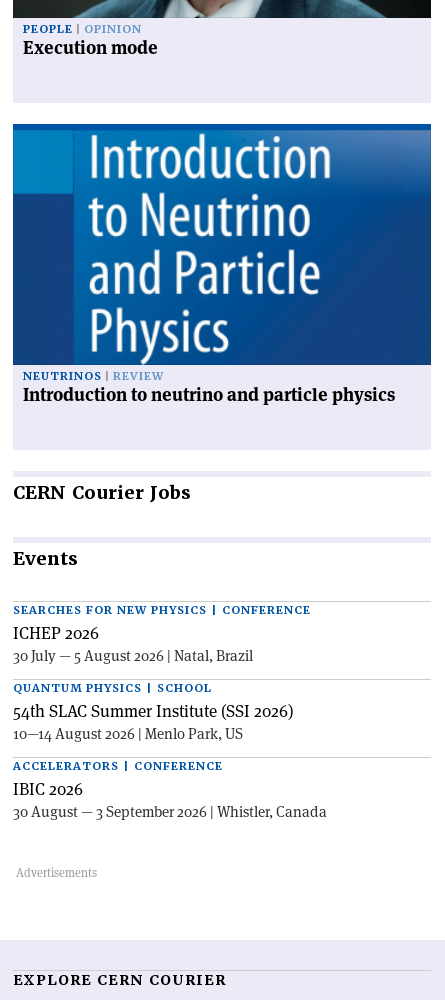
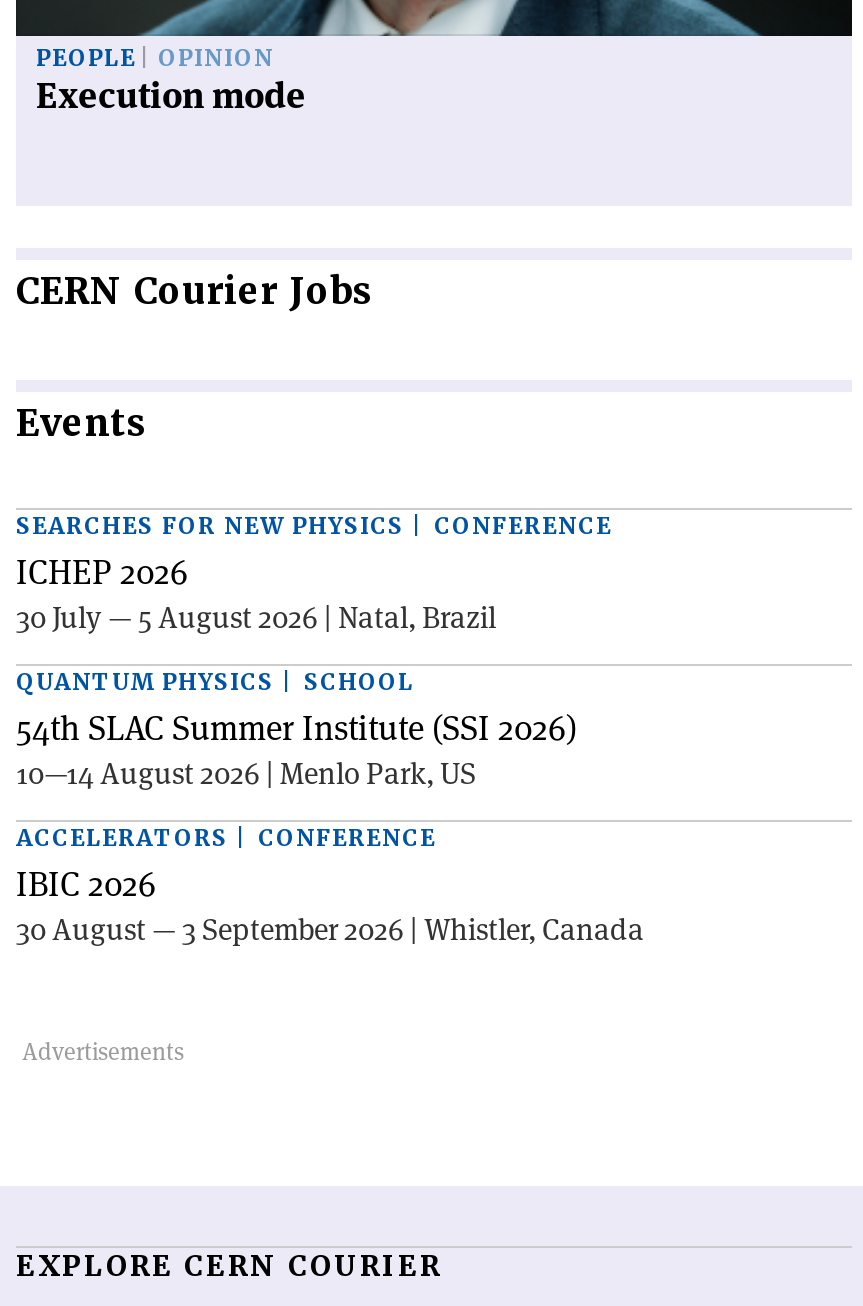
[12,123,432,406] [image] | NEUTRINOS | REVIEW | Introduction to neutrino and particle physics -> none

